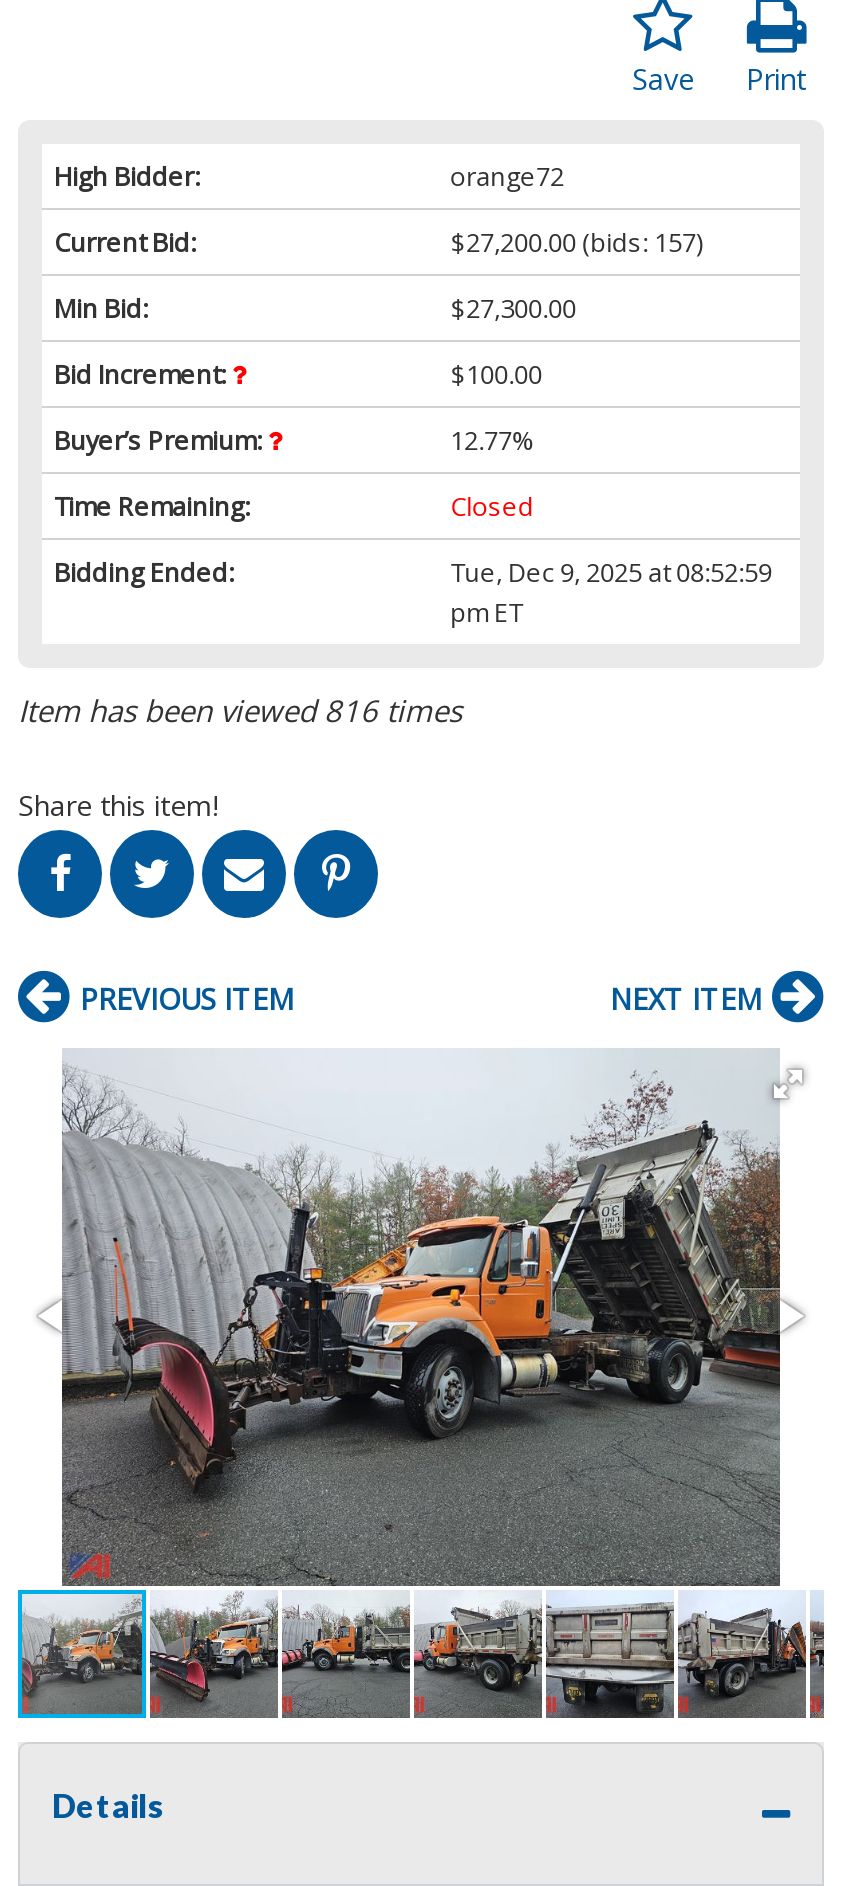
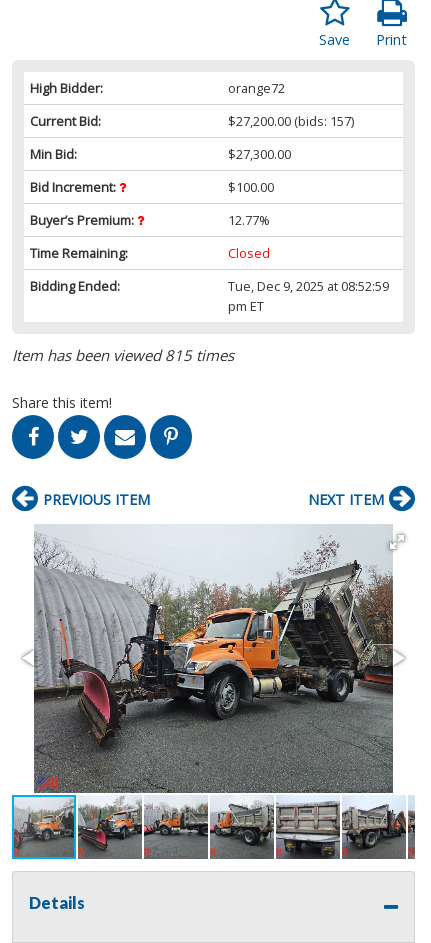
[18,690,462,730] Item has been viewed 816 times -> [12,345,234,365] Item has been viewed 815 times

